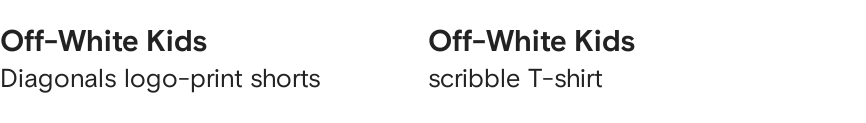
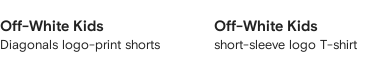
[428,65,602,91] scribble T-shirt -> [214,38,357,51] short-sleeve logo T-shirt

